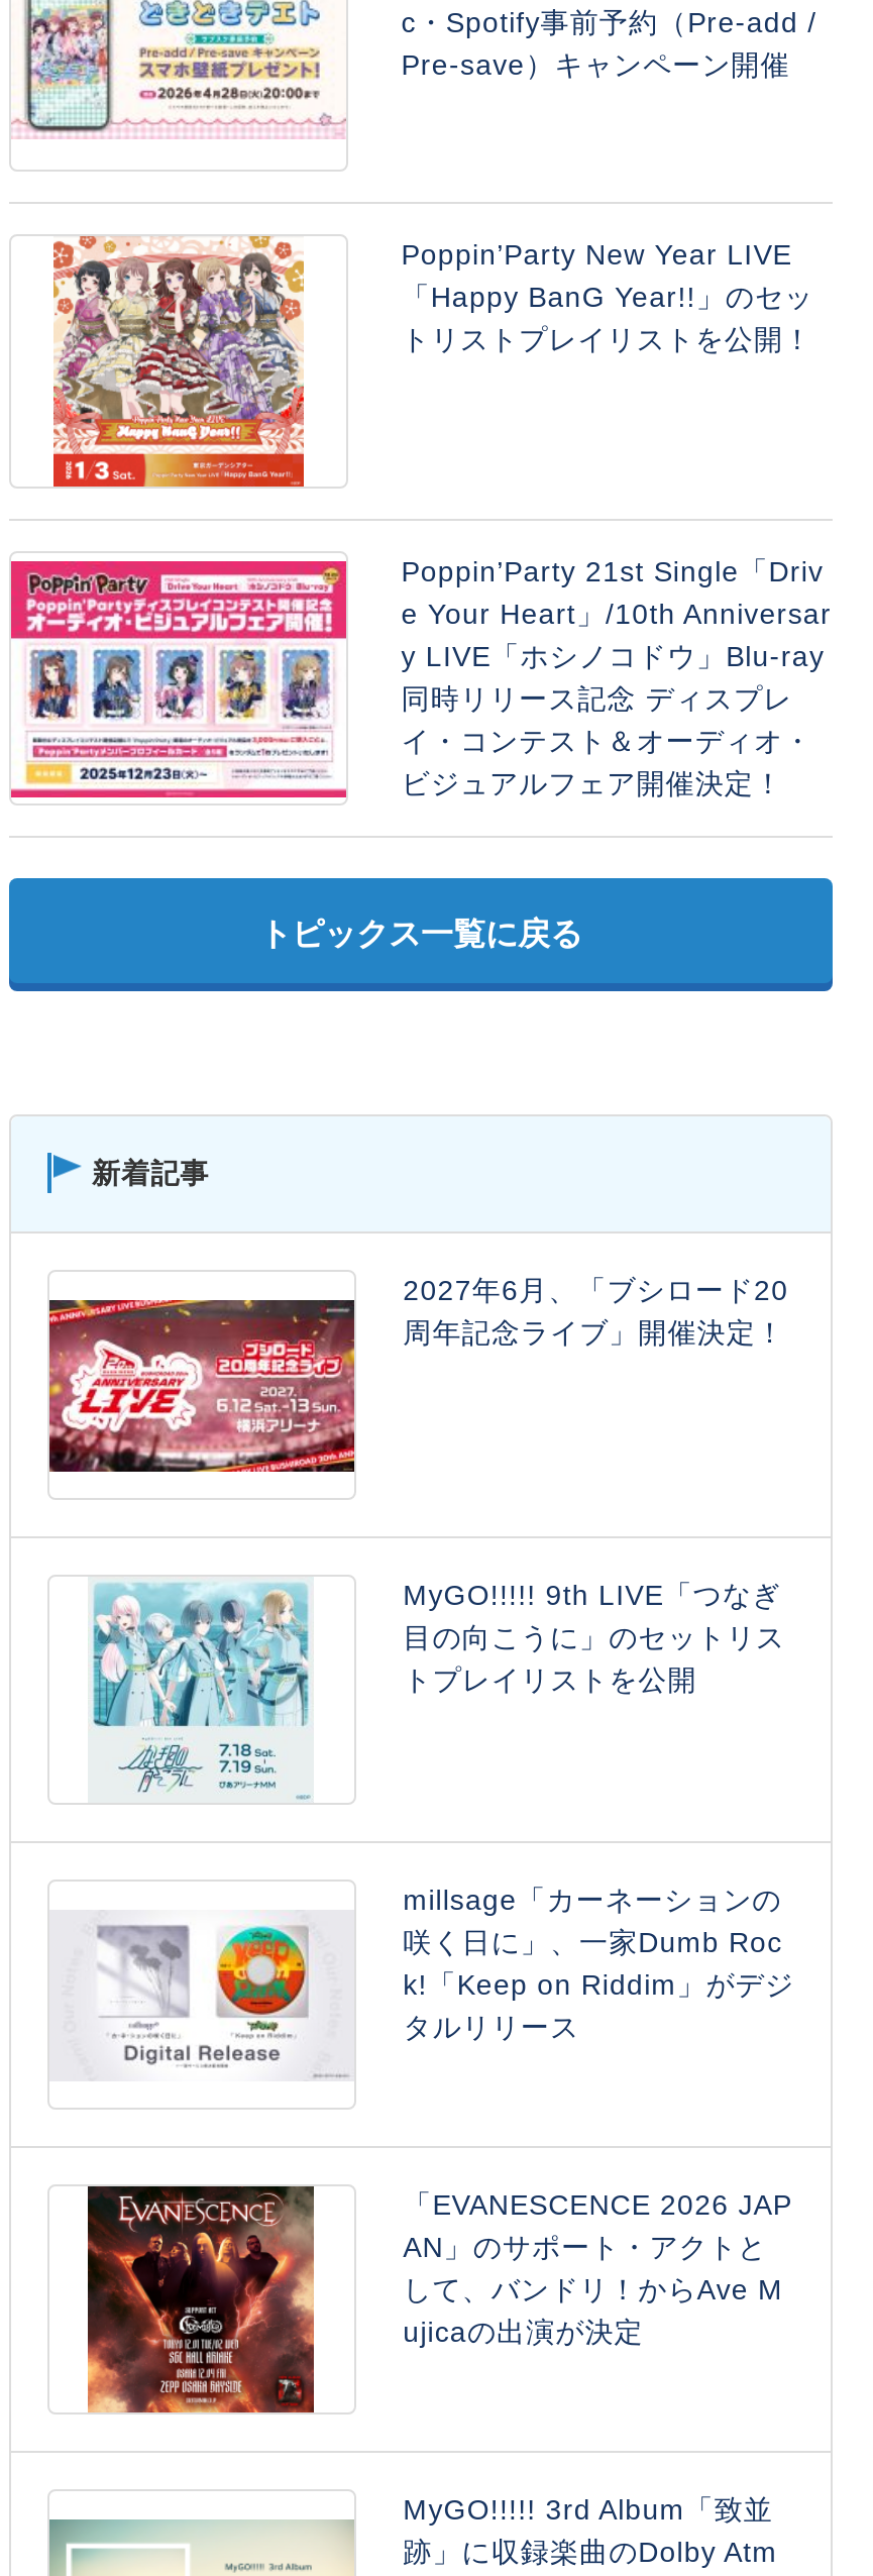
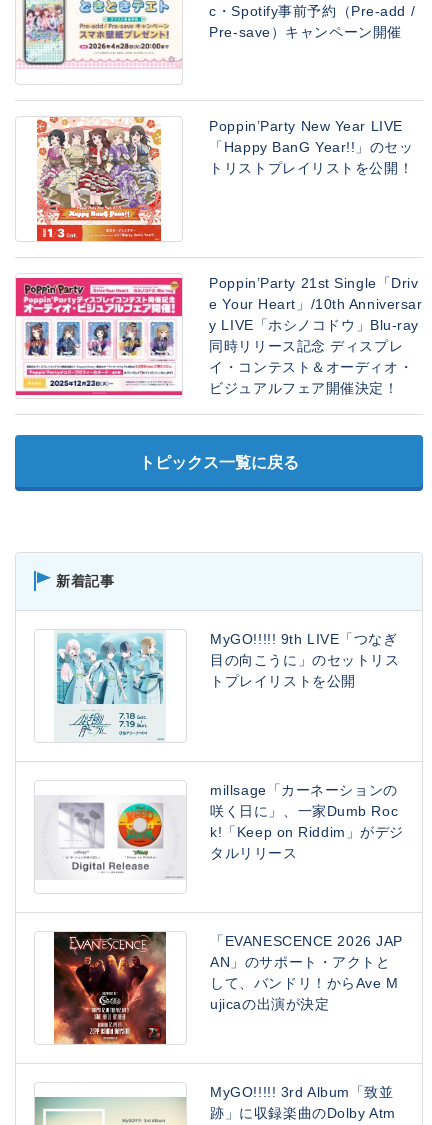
[47,1275,788,1488] [image] | 2027年6月、「ブシロード20 | 周年記念ライブ」開催決定！ -> none

